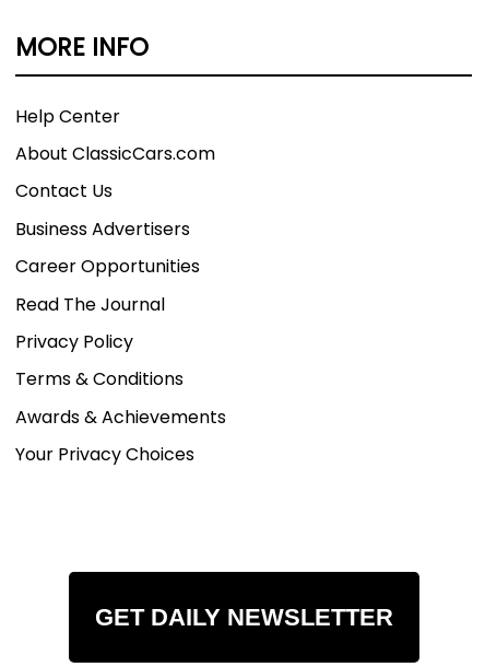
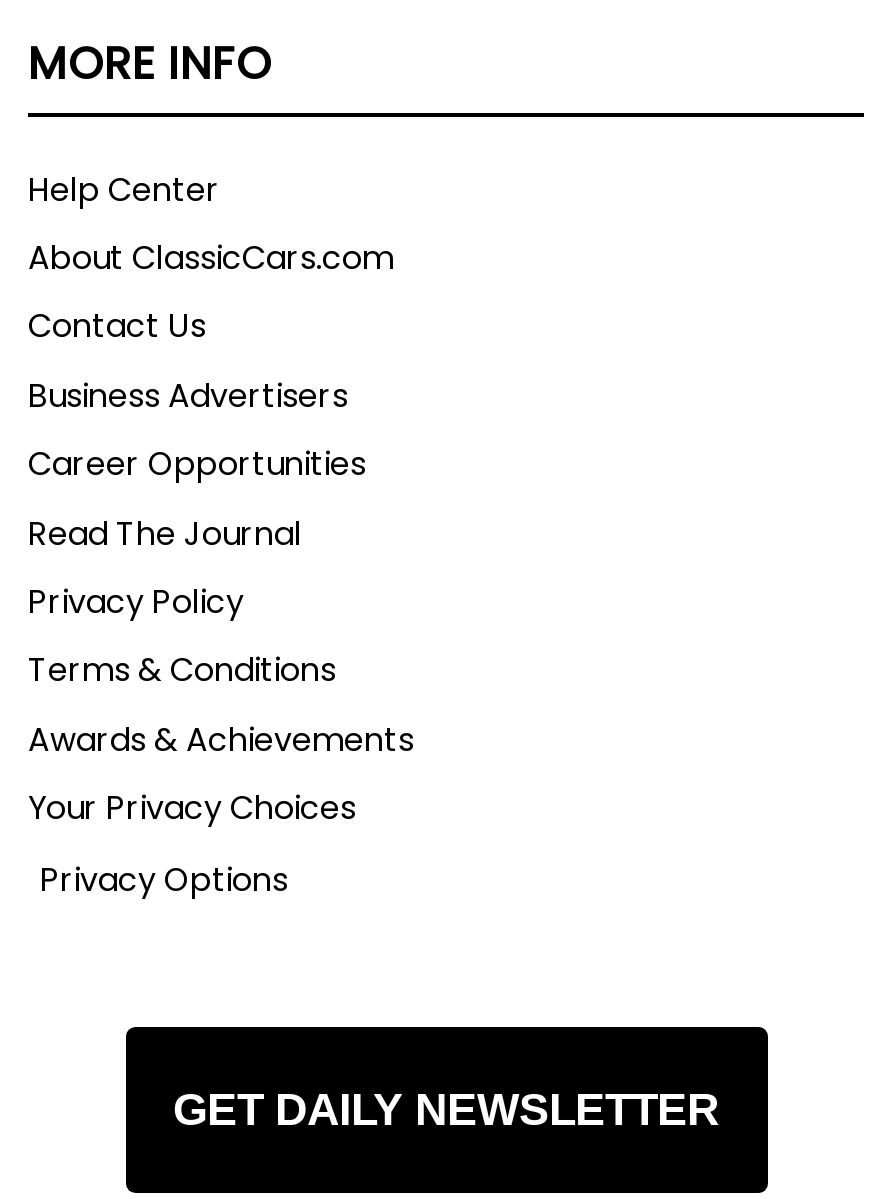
none -> [40,856,288,902] Privacy Options

